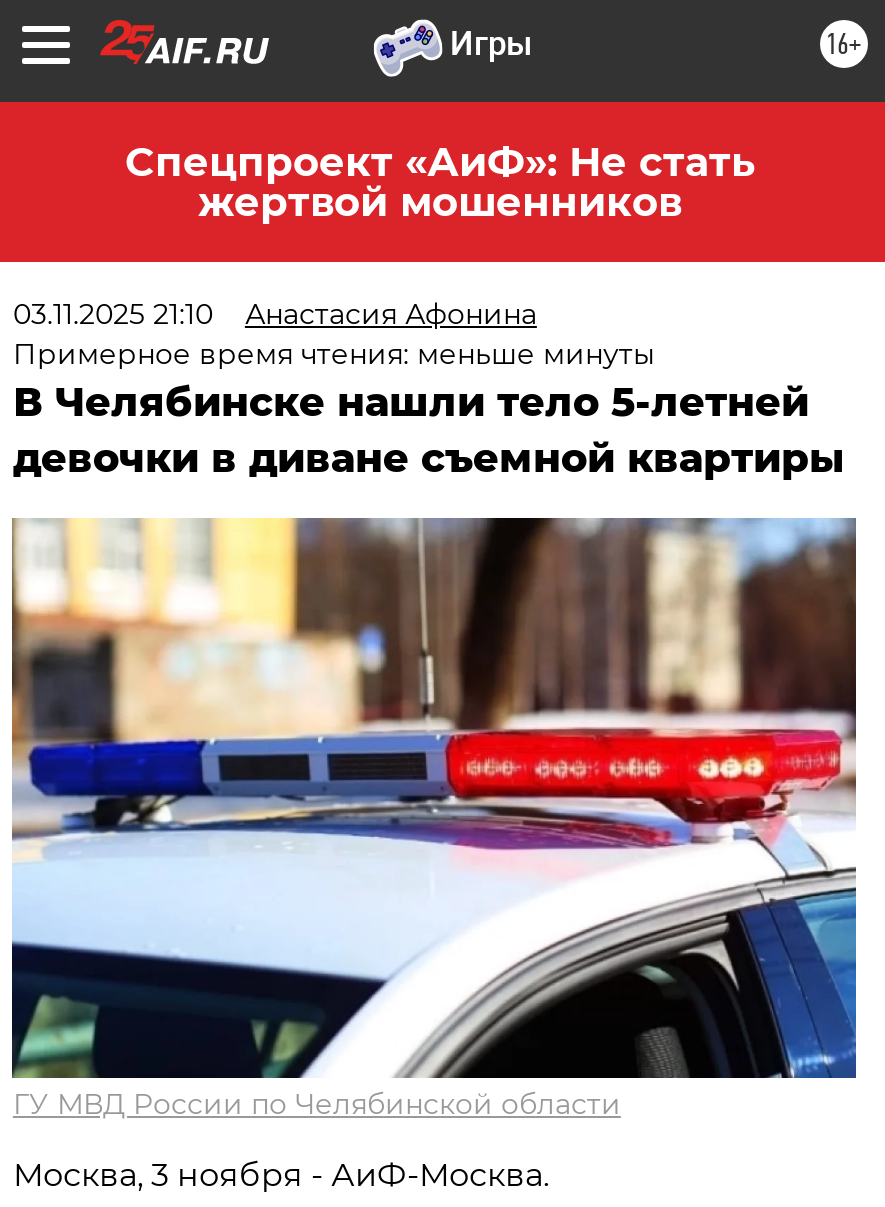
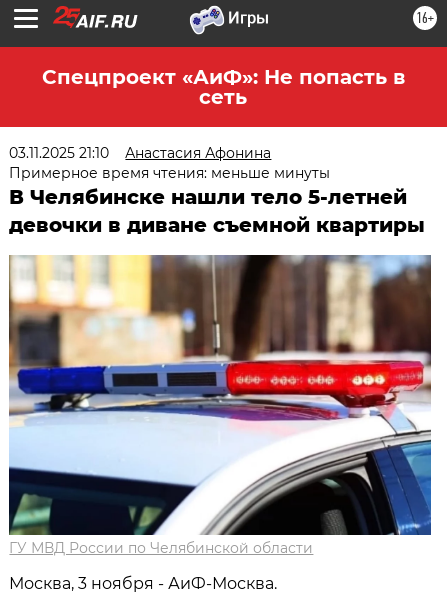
[125,138,755,226] Спецпроект «АиФ»: Не стать | жертвой мошенников -> [41,65,404,109] Спецпроект «АиФ»: Не попасть в | сеть

